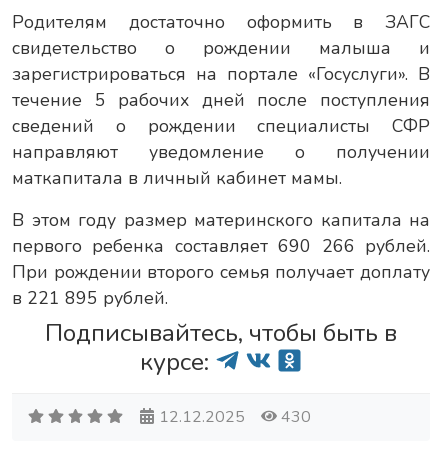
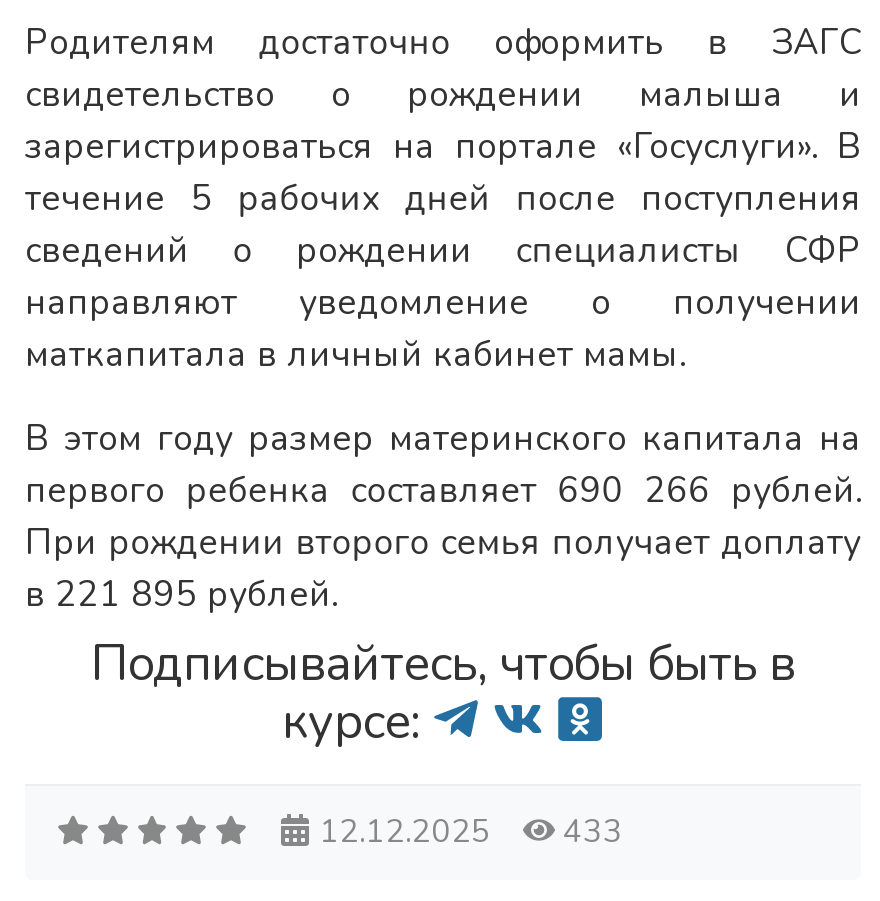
[159,406,311,428] 12.12.2025 430 -> [319,810,623,854] 12.12.2025 433

